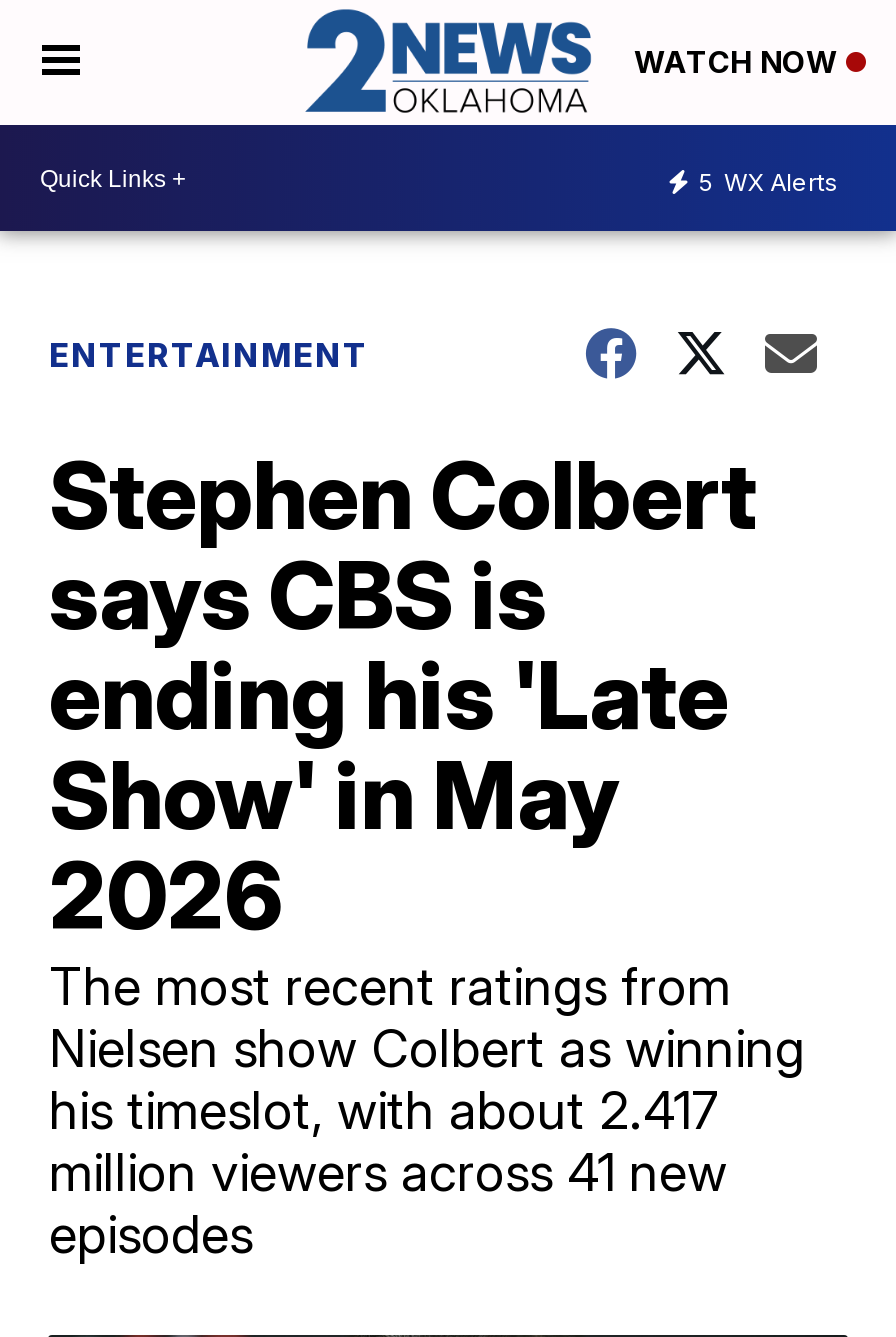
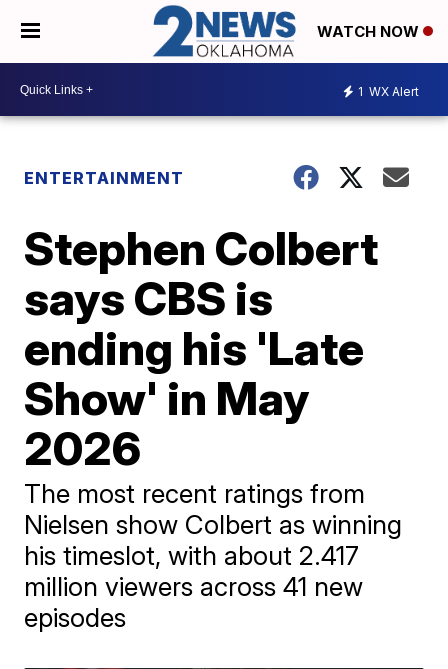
[698,166,838,196] 5 WX Alerts -> [358,84,419,99] 1 WX Alert

